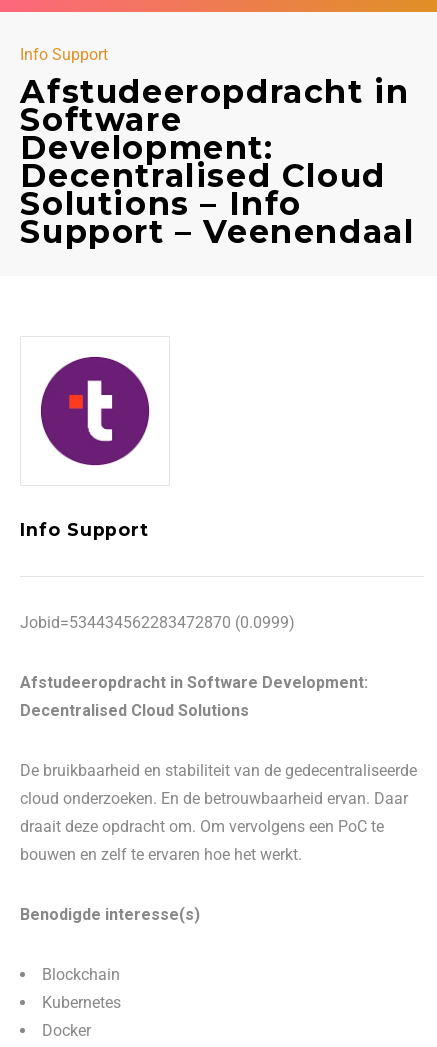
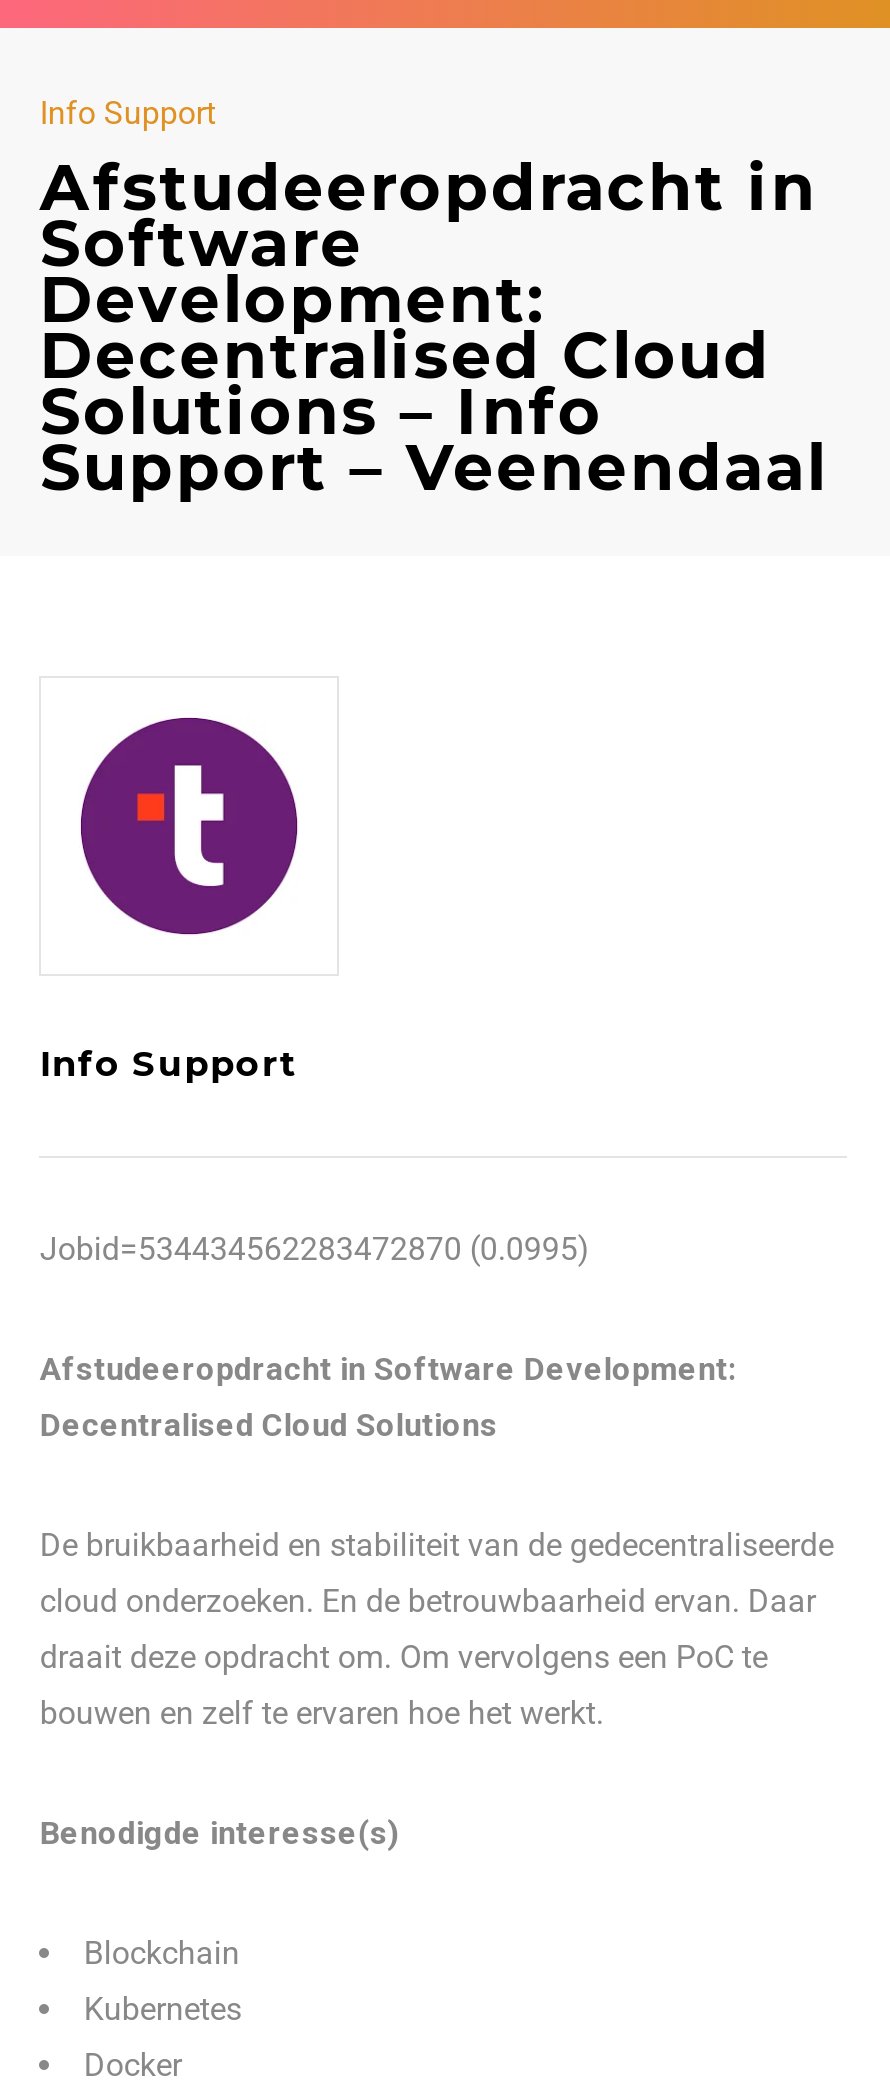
[20,613,295,632] Jobid=534434562283472870 (0.0999) -> [40,1230,590,1268] Jobid=534434562283472870 (0.0995)

